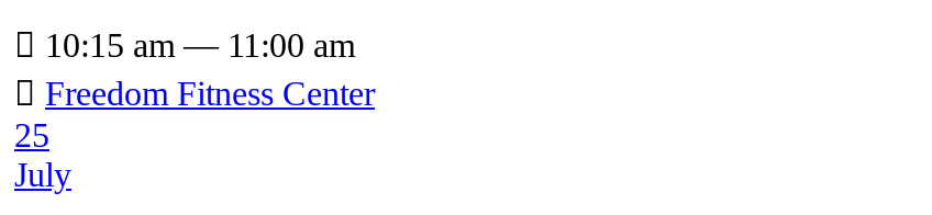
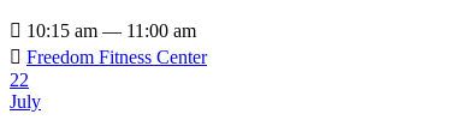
[14,116,49,154] 25 -> [10,69,29,89] 22

